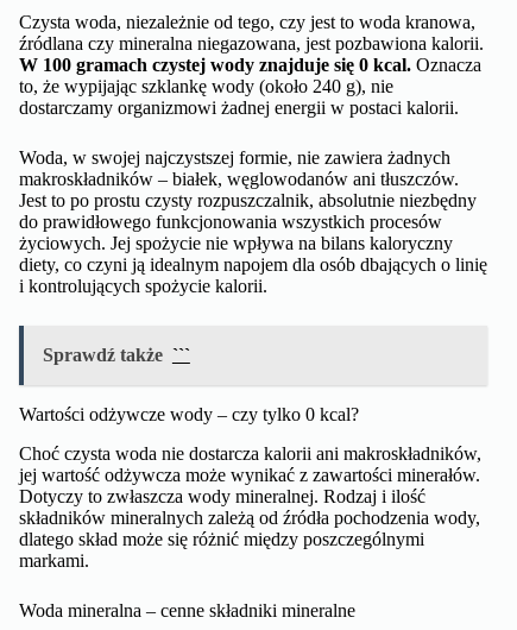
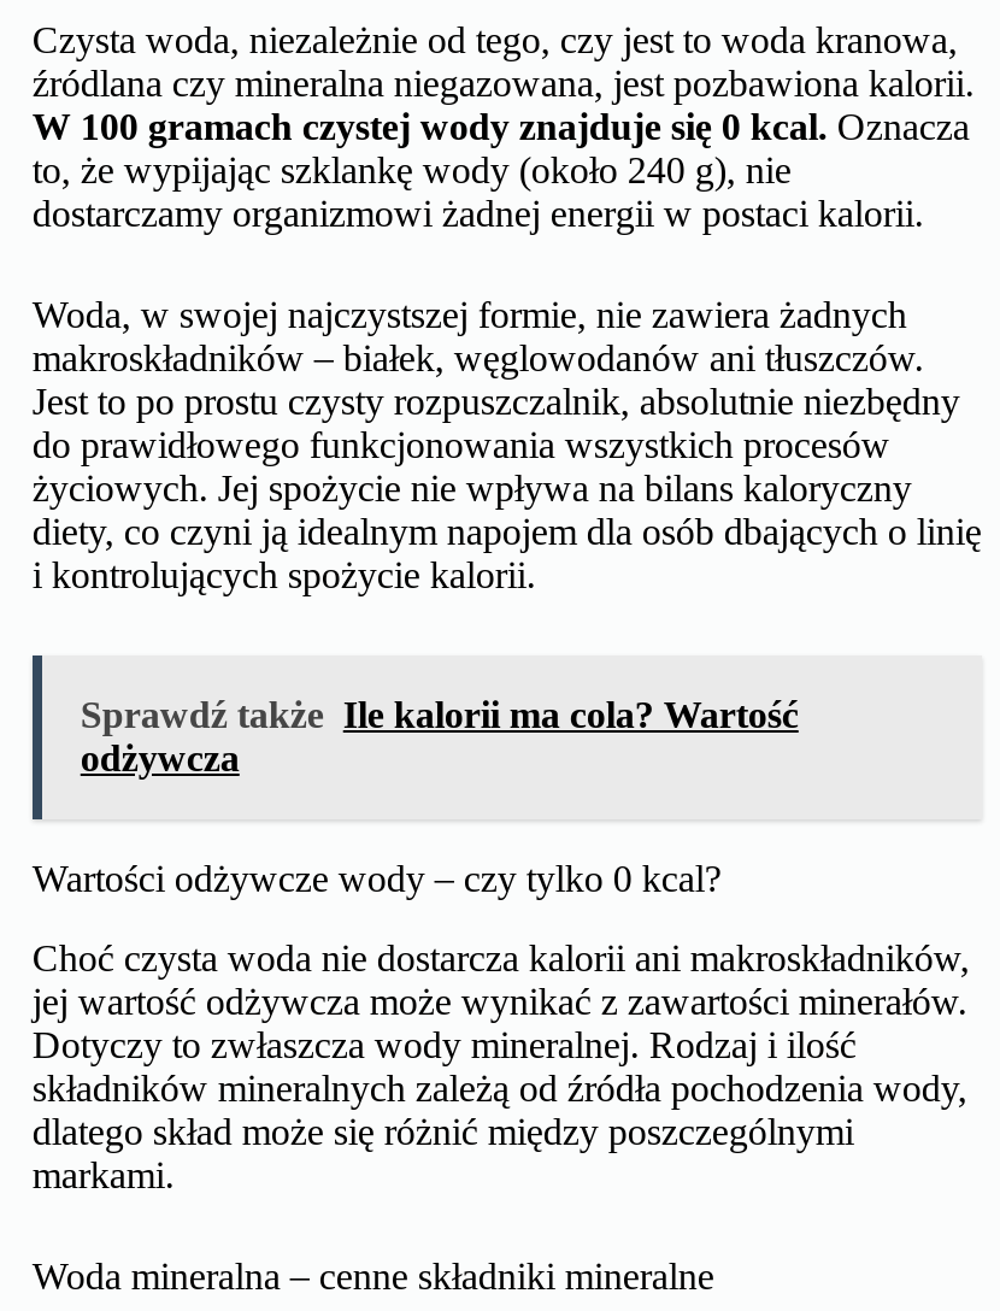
[43,344,190,365] Sprawdź także ``` -> [80,694,799,778] Sprawdź także Ile kalorii ma cola? Wartość | odżywcza

